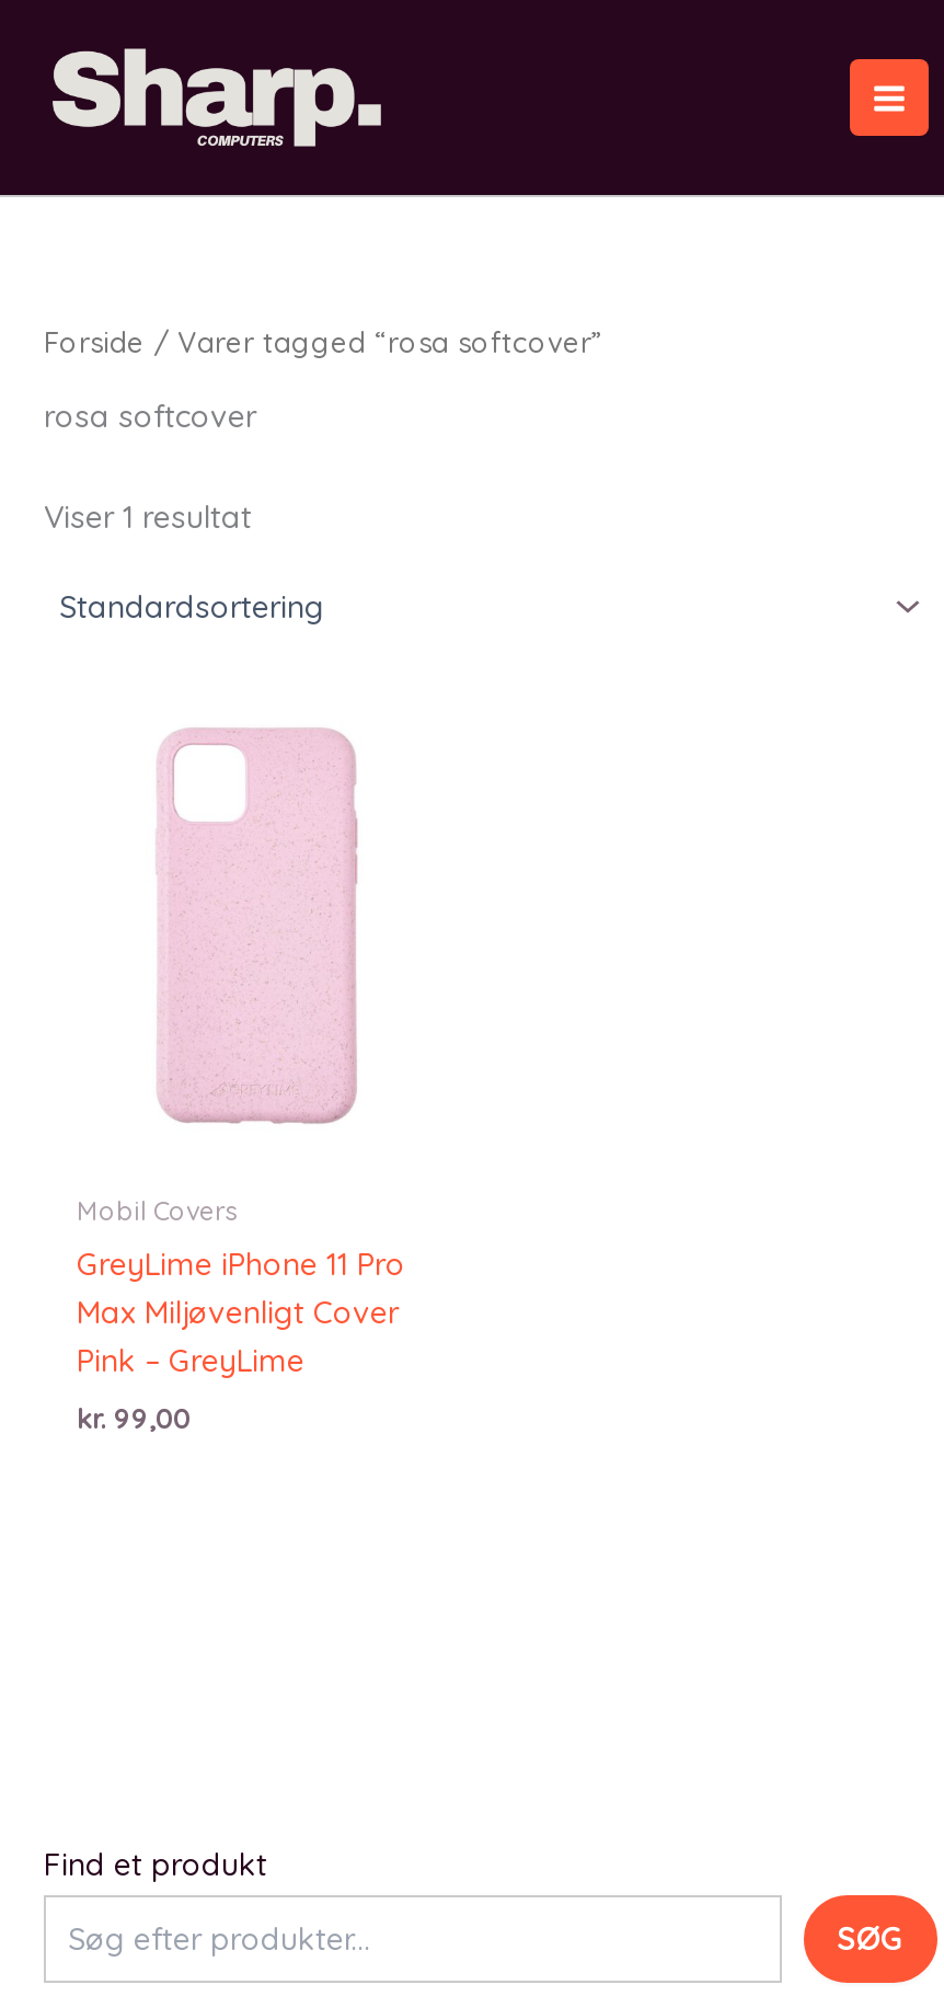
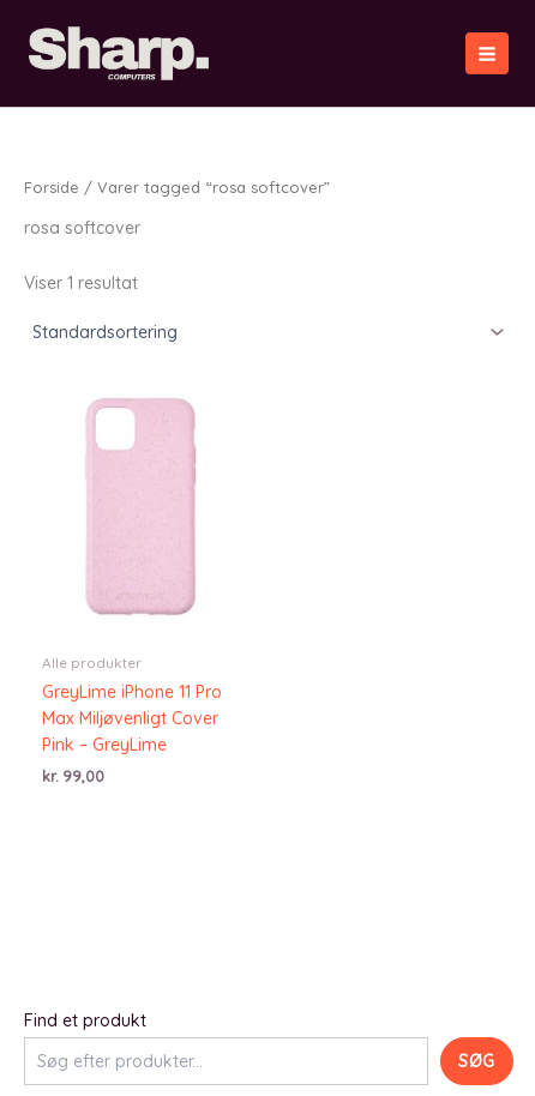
[77,1194,239,1227] Mobil Covers -> [42,654,142,672] Alle produkter

